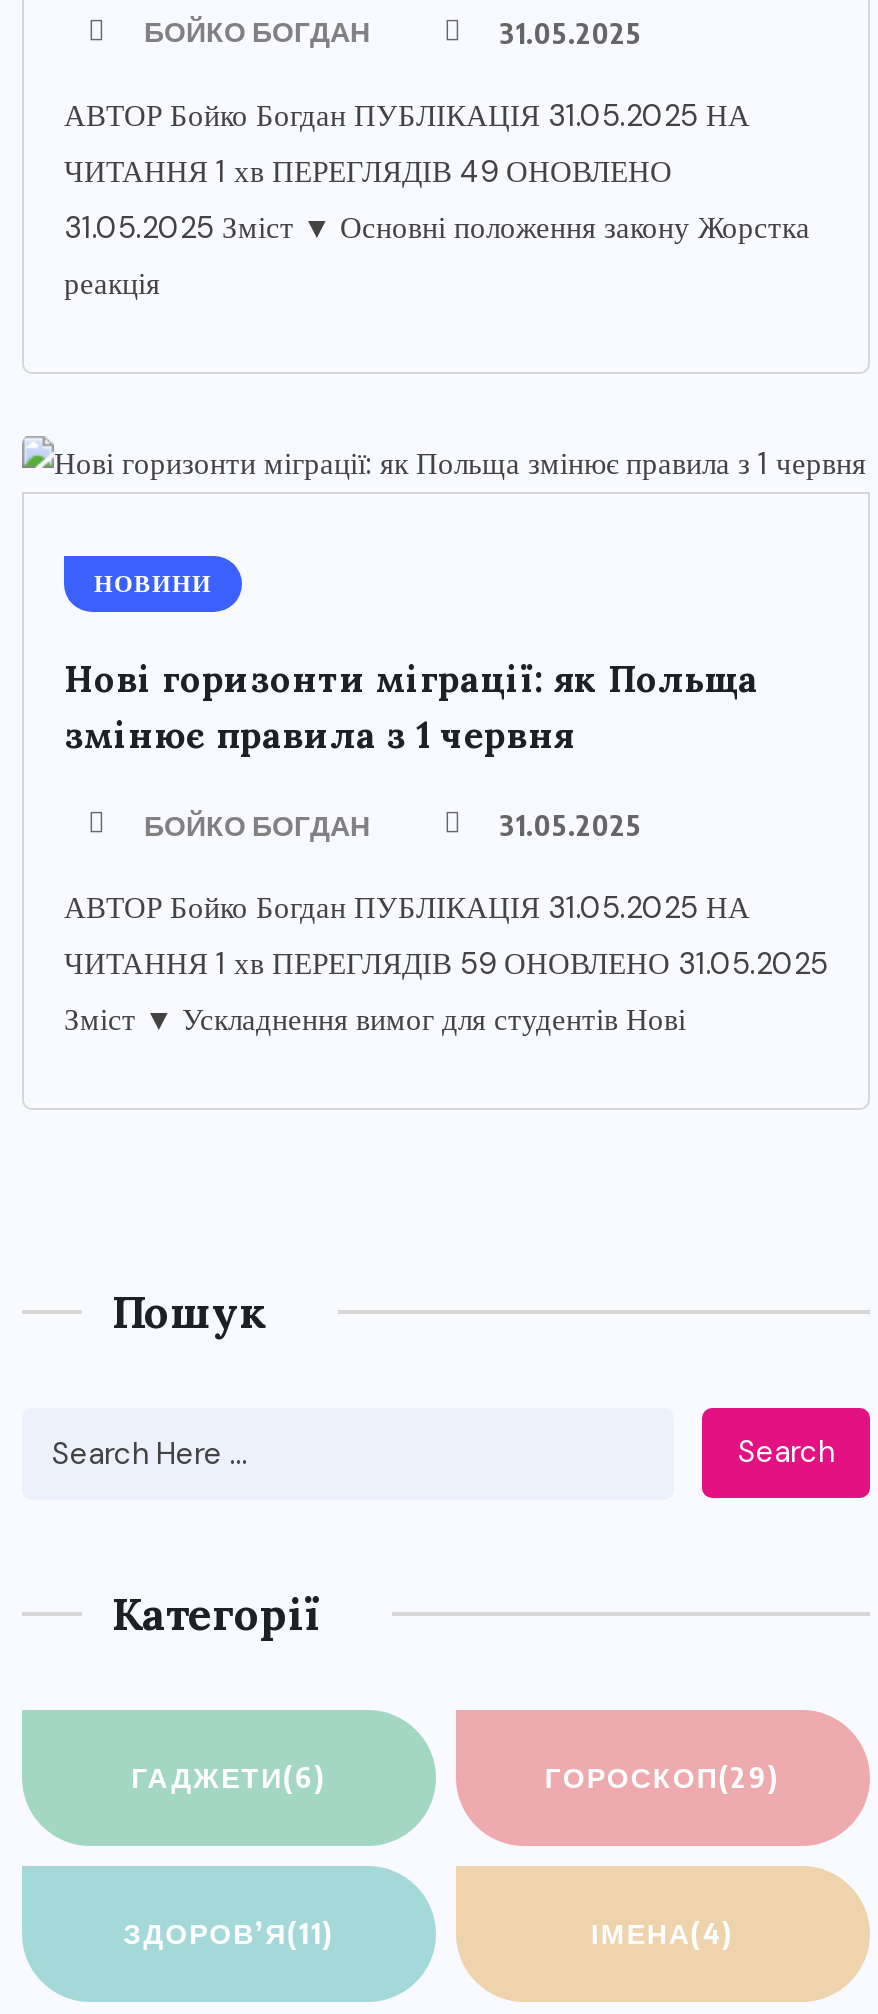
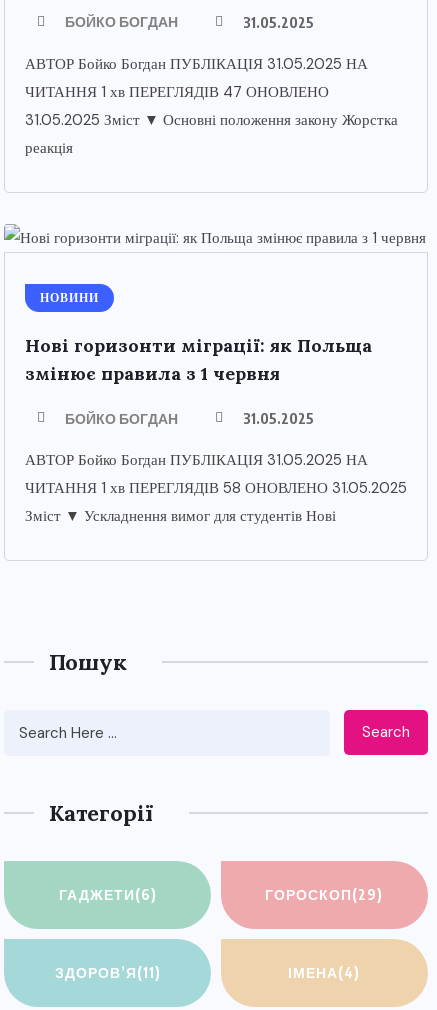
[64,151,672,191] ЧИТАННЯ 1 хв ПЕРЕГЛЯДІВ 49 ОНОВЛЕНО -> [25,81,329,101] ЧИТАННЯ 1 хв ПЕРЕГЛЯДІВ 47 ОНОВЛЕНО
[64,944,828,984] ЧИТАННЯ 1 хв ПЕРЕГЛЯДІВ 59 ОНОВЛЕНО 31.05.2025 -> [25,478,407,498] ЧИТАННЯ 1 хв ПЕРЕГЛЯДІВ 58 ОНОВЛЕНО 31.05.2025

